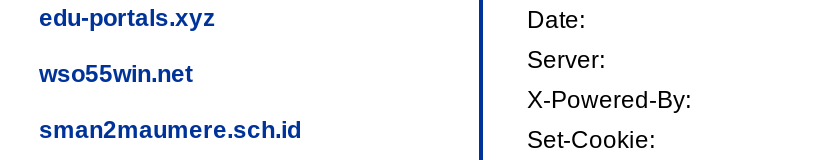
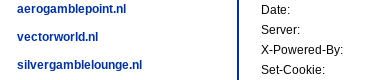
[39,4,215,32] edu-portals.xyz -> [17,2,126,16] aerogamblepoint.nl
[39,60,193,88] wso55win.net -> [17,30,98,44] vectorworld.nl
[39,116,301,144] sman2maumere.sch.id -> [17,58,142,72] silvergamblelounge.nl

